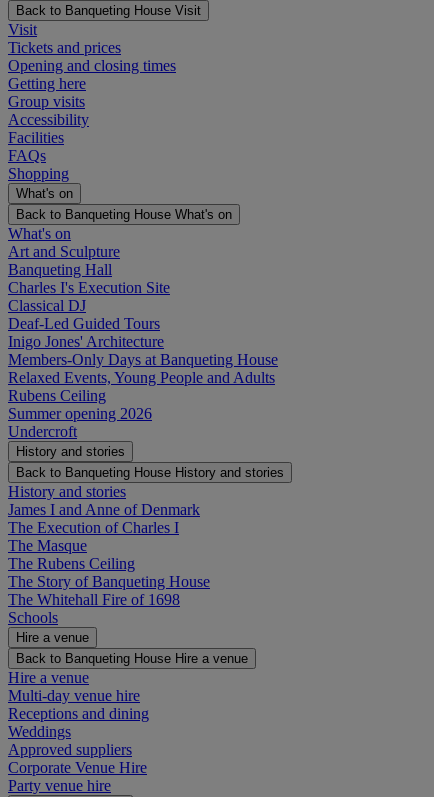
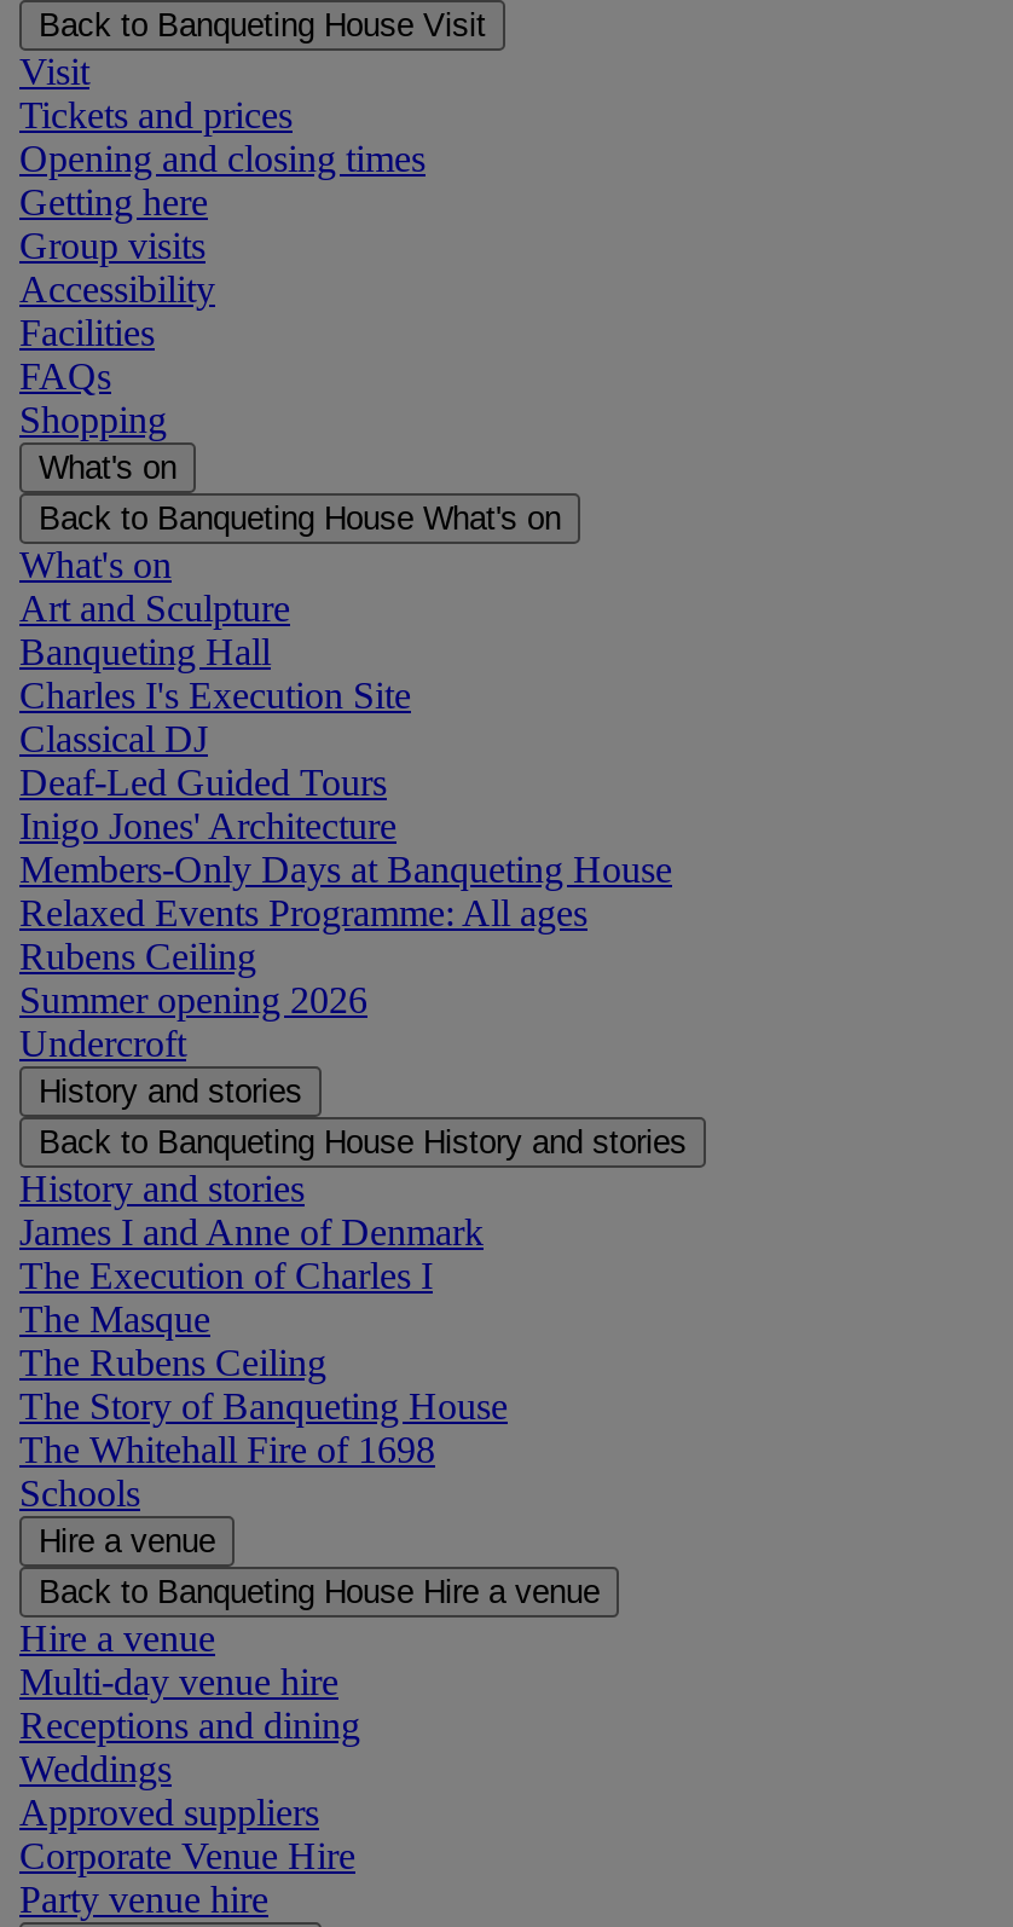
[8,369,275,386] Relaxed Events, Young People and Adults -> [19,893,587,934] Relaxed Events Programme: All ages

